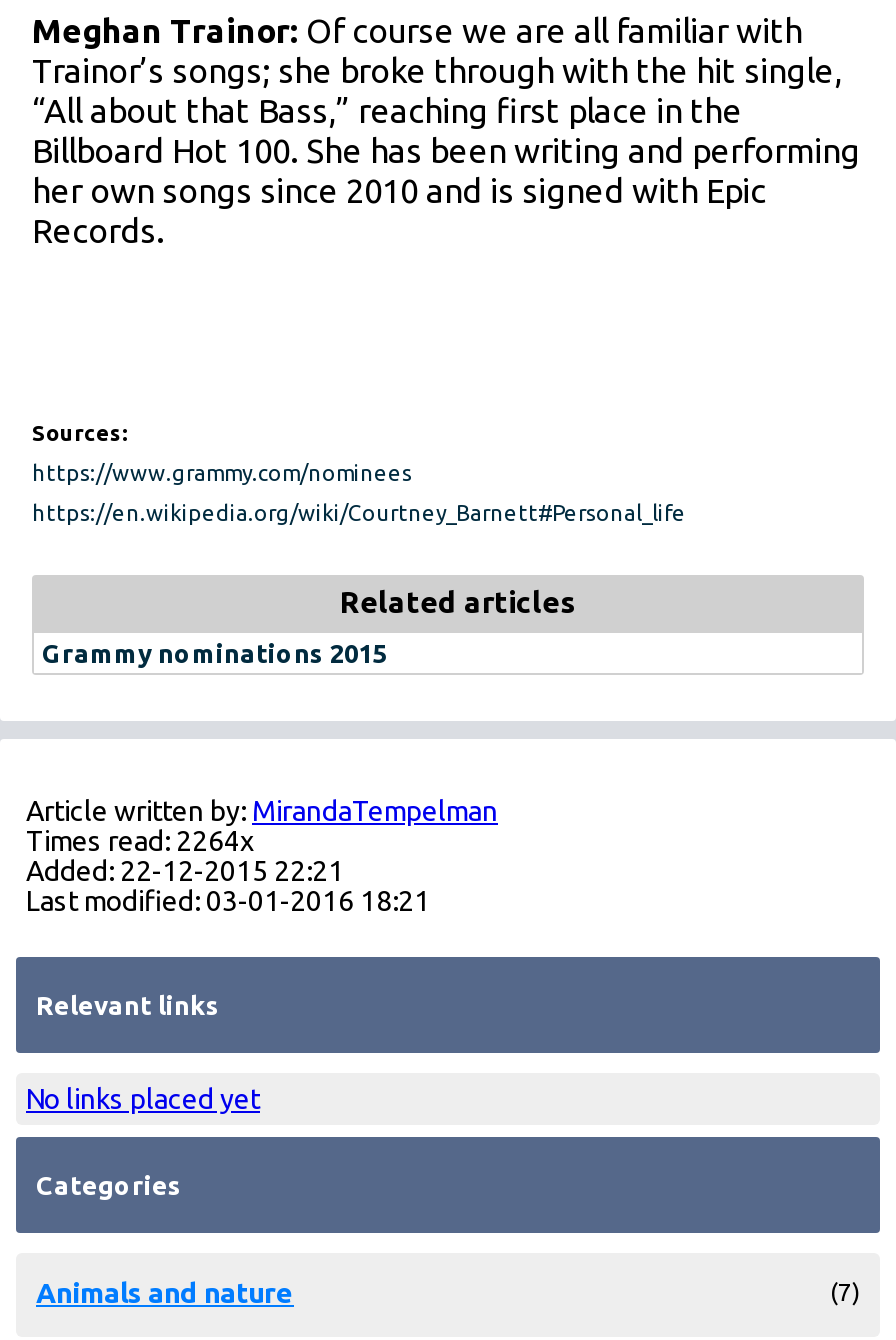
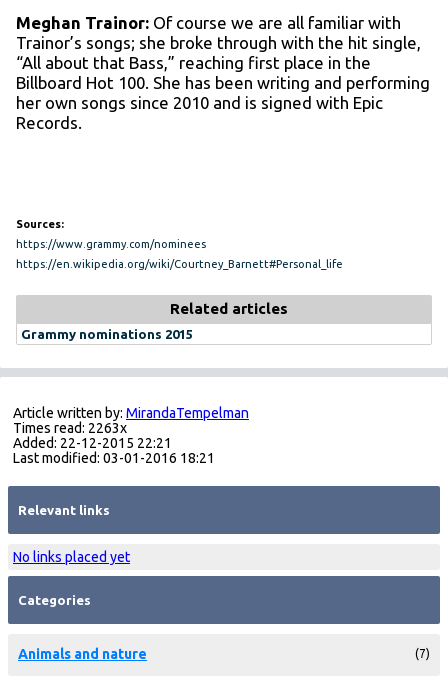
[26,826,254,858] Times read: 2264x -> [13,420,127,436] Times read: 2263x

